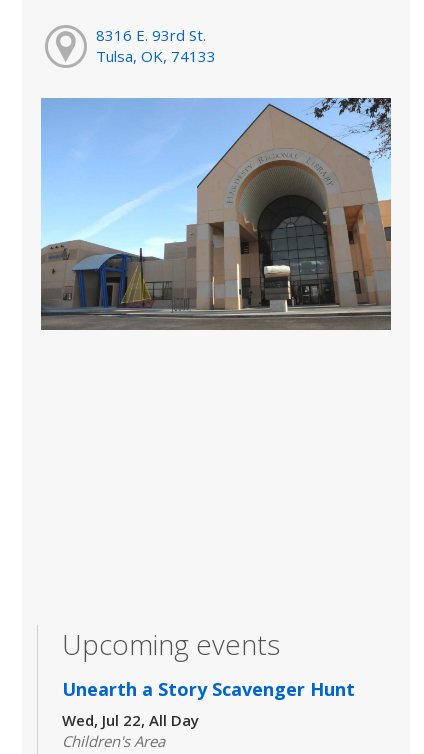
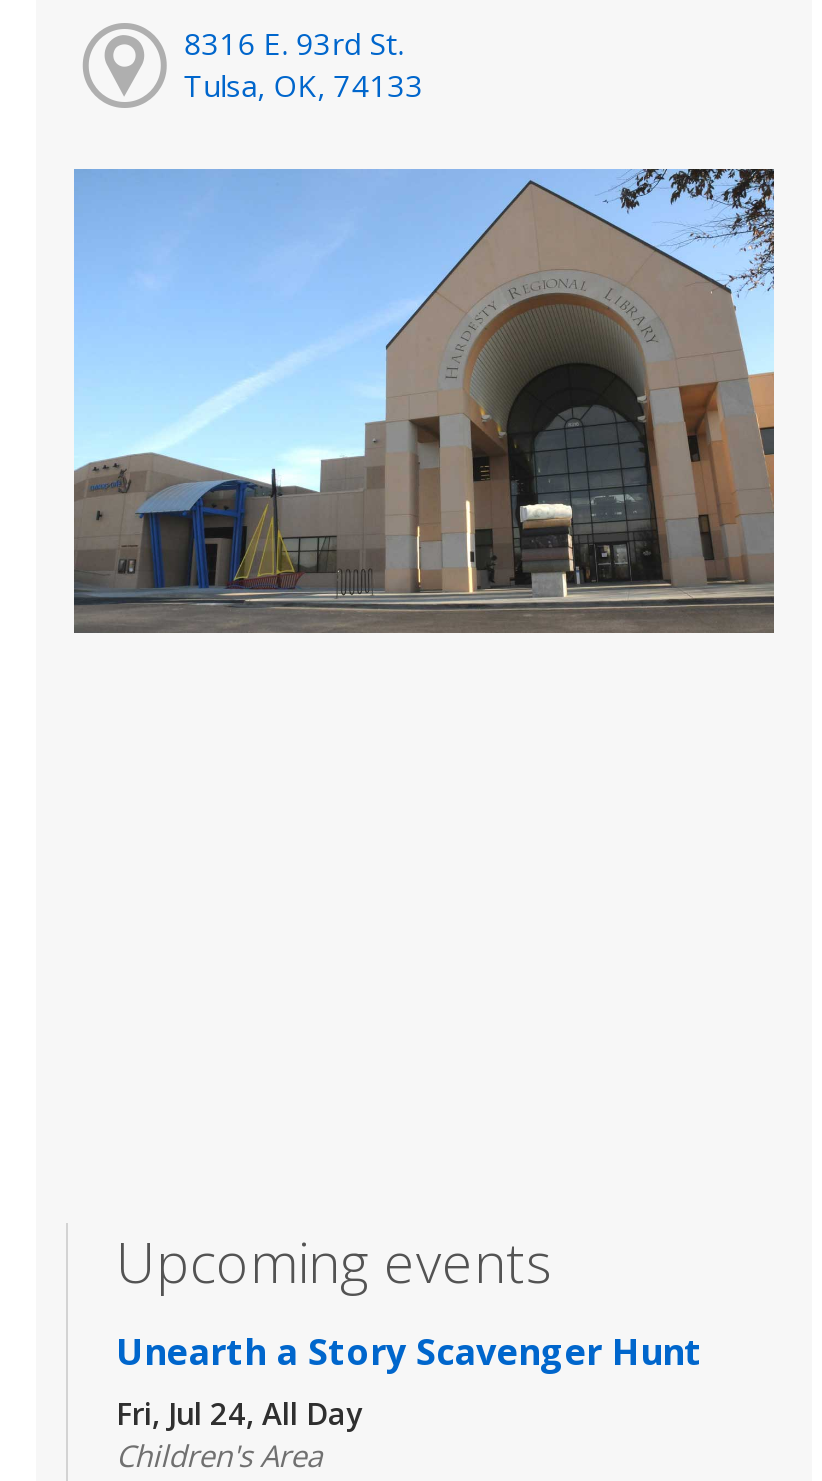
[62,710,199,730] Wed, Jul 22, All Day -> [116,1394,362,1434] Fri, Jul 24, All Day

